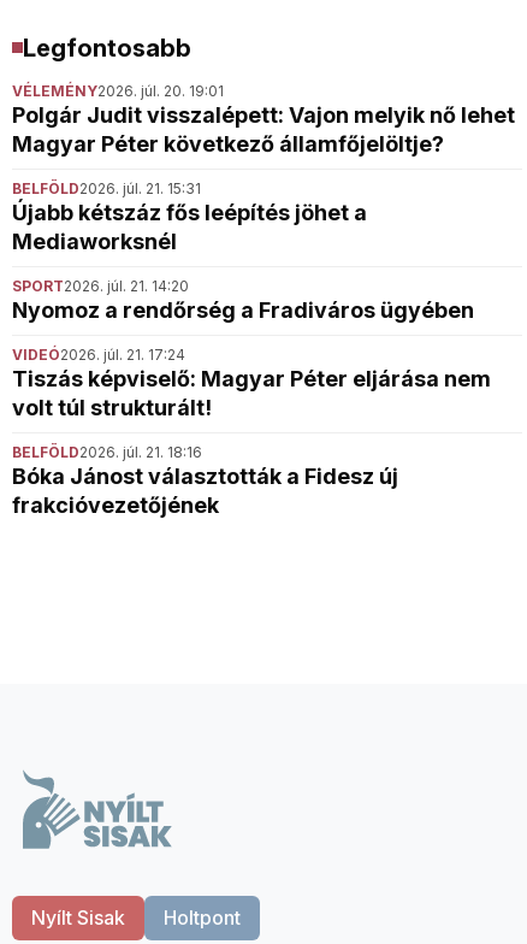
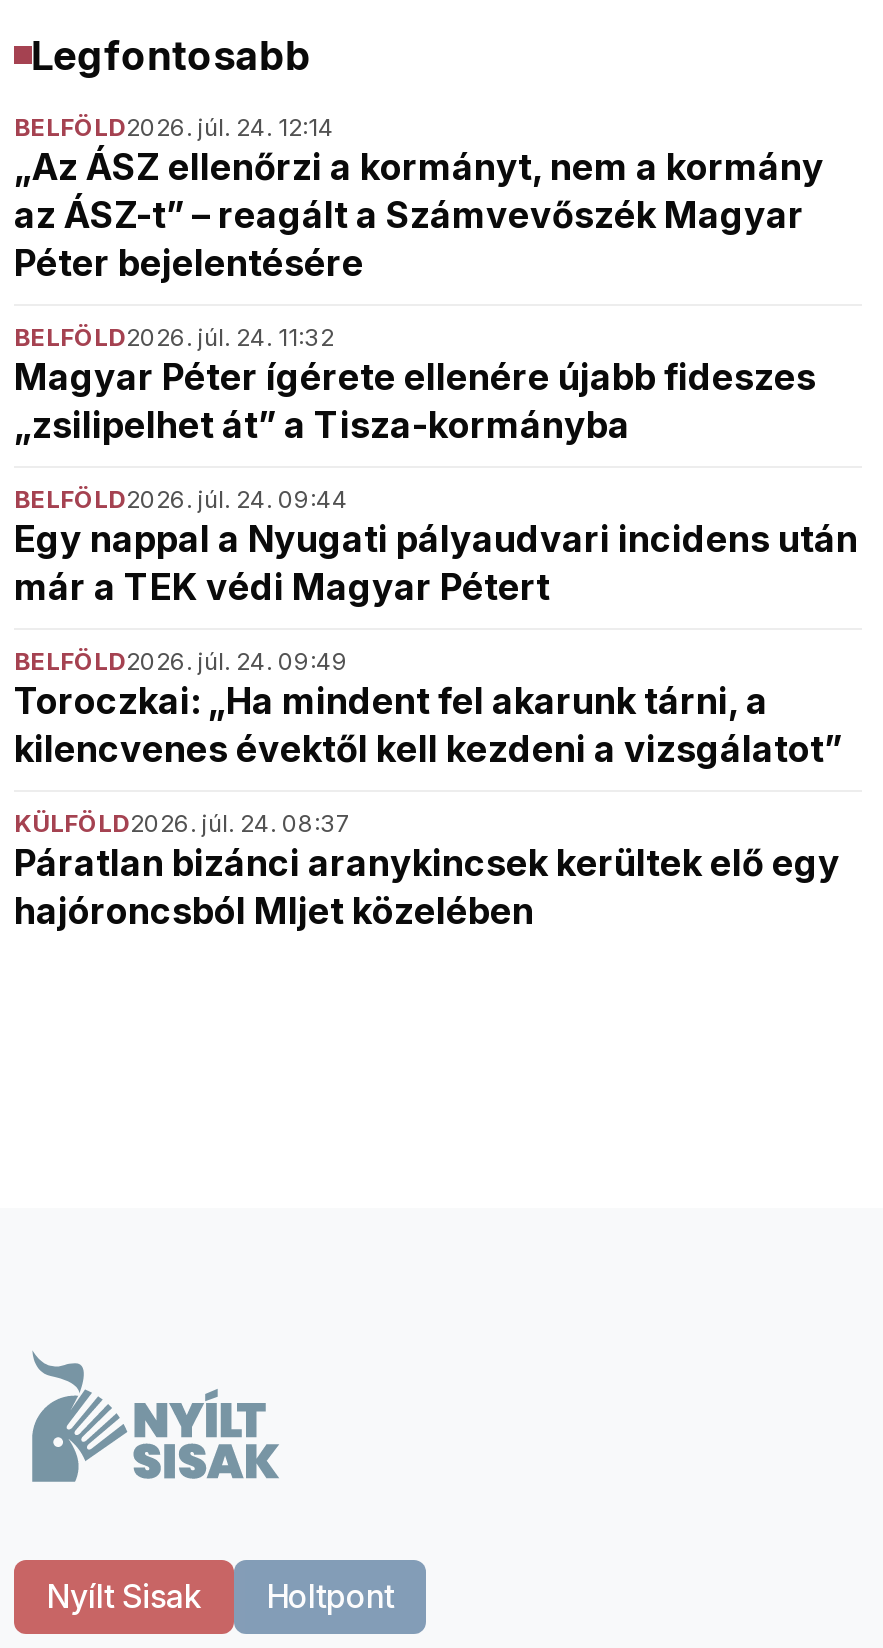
[12,82,515,156] VÉLEMÉNY2026. júl. 20. 19:01 | Polgár Judit visszalépett: Vajon melyik nő lehet | Magyar Péter következő államfőjelöltje? -> [14,112,824,284] BELFÖLD2026. júl. 24. 12:14 | „Az ÁSZ ellenőrzi a kormányt, nem a kormány | az ÁSZ-t” – reagált a Számvevőszék Magyar | Péter bejelentésére
[12,179,367,254] BELFÖLD2026. júl. 21. 15:31 | Újabb kétszáz fős leépítés jöhet a | Mediaworksnél -> [14,322,816,446] BELFÖLD2026. júl. 24. 11:32 | Magyar Péter ígérete ellenére újabb fideszes | „zsilipelhet át” a Tisza-kormányba
[12,277,474,323] SPORT2026. júl. 21. 14:20 | Nyomoz a rendőrség a Fradiváros ügyében -> [14,484,858,608] BELFÖLD2026. júl. 24. 09:44 | Egy nappal a Nyugati pályaudvari incidens után | már a TEK védi Magyar Pétert
[12,345,491,420] VIDEÓ2026. júl. 21. 17:24 | Tiszás képviselő: Magyar Péter eljárása nem | volt túl strukturált! -> [14,646,842,770] BELFÖLD2026. júl. 24. 09:49 | Toroczkai: „Ha mindent fel akarunk tárni, a | kilencvenes évektől kell kezdeni a vizsgálatot”
[12,443,398,518] BELFÖLD2026. júl. 21. 18:16 | Bóka Jánost választották a Fidesz új | frakcióvezetőjének -> [14,808,840,932] KÜLFÖLD2026. júl. 24. 08:37 | Páratlan bizánci aranykincsek kerültek elő egy | hajóroncsból Mljet közelében

